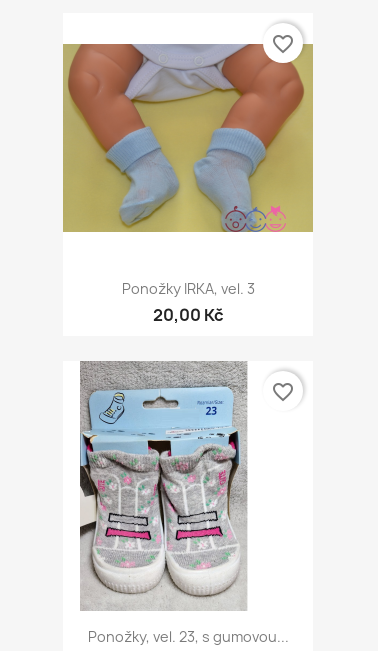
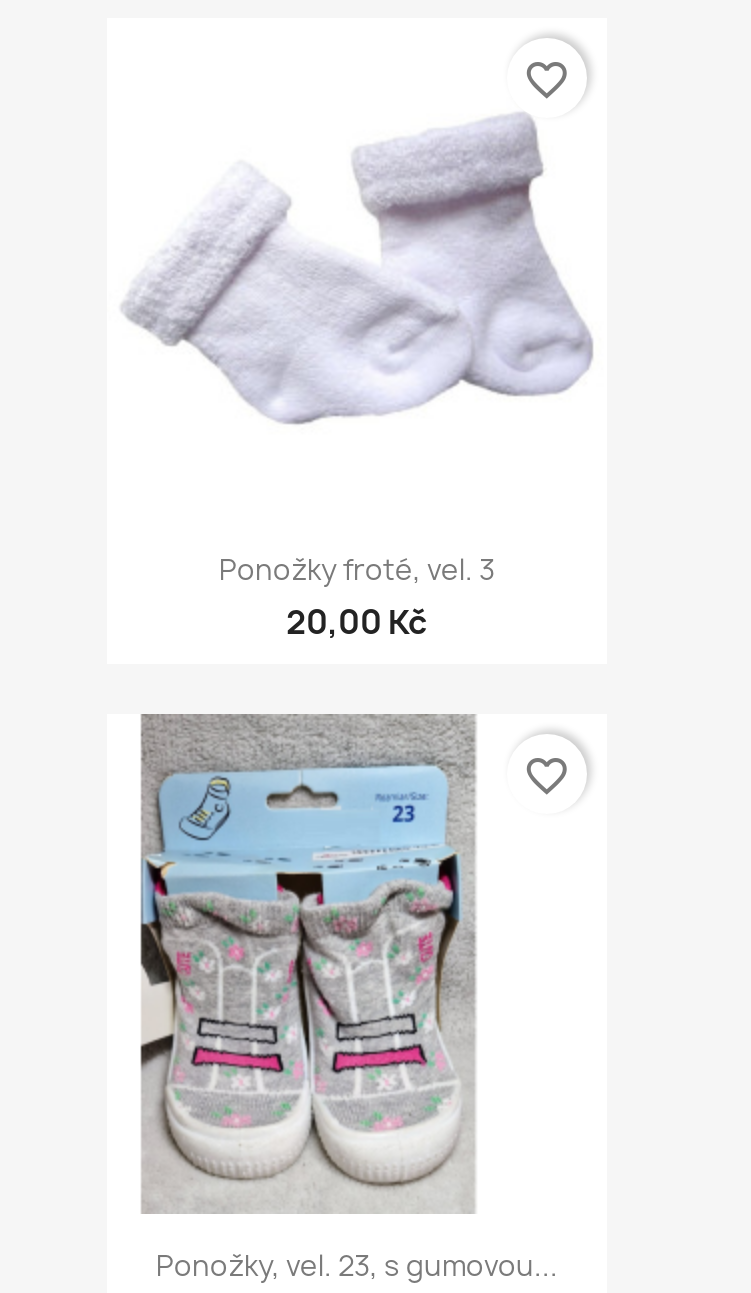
[62,43,314,233] [image] -> [107,80,607,456] [image]
[121,279,254,298] Ponožky IRKA, vel. 3 -> [219,550,495,588] Ponožky froté, vel. 3

